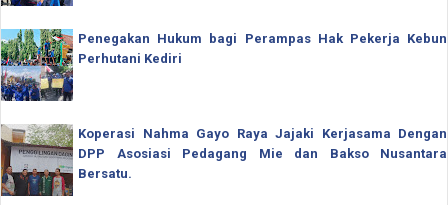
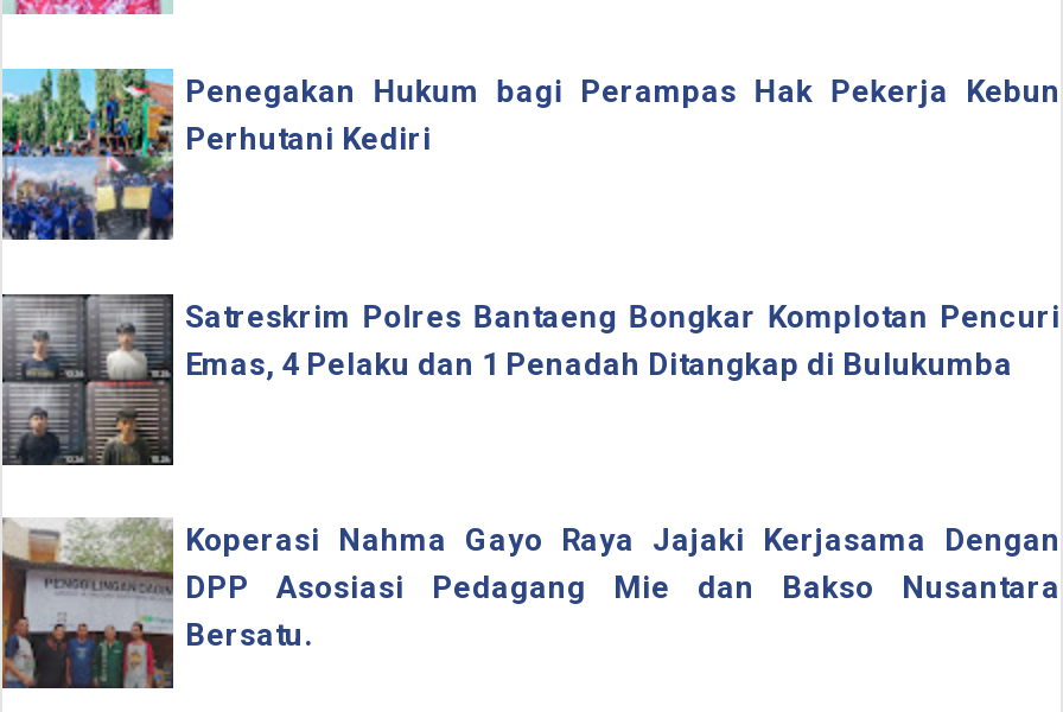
none -> [7,292,1061,465] [image] | Satreskrim Polres Bantaeng Bongkar Komplotan Pencuri | Emas, 4 Pelaku dan 1 Penadah Ditangkap di Bulukumba

